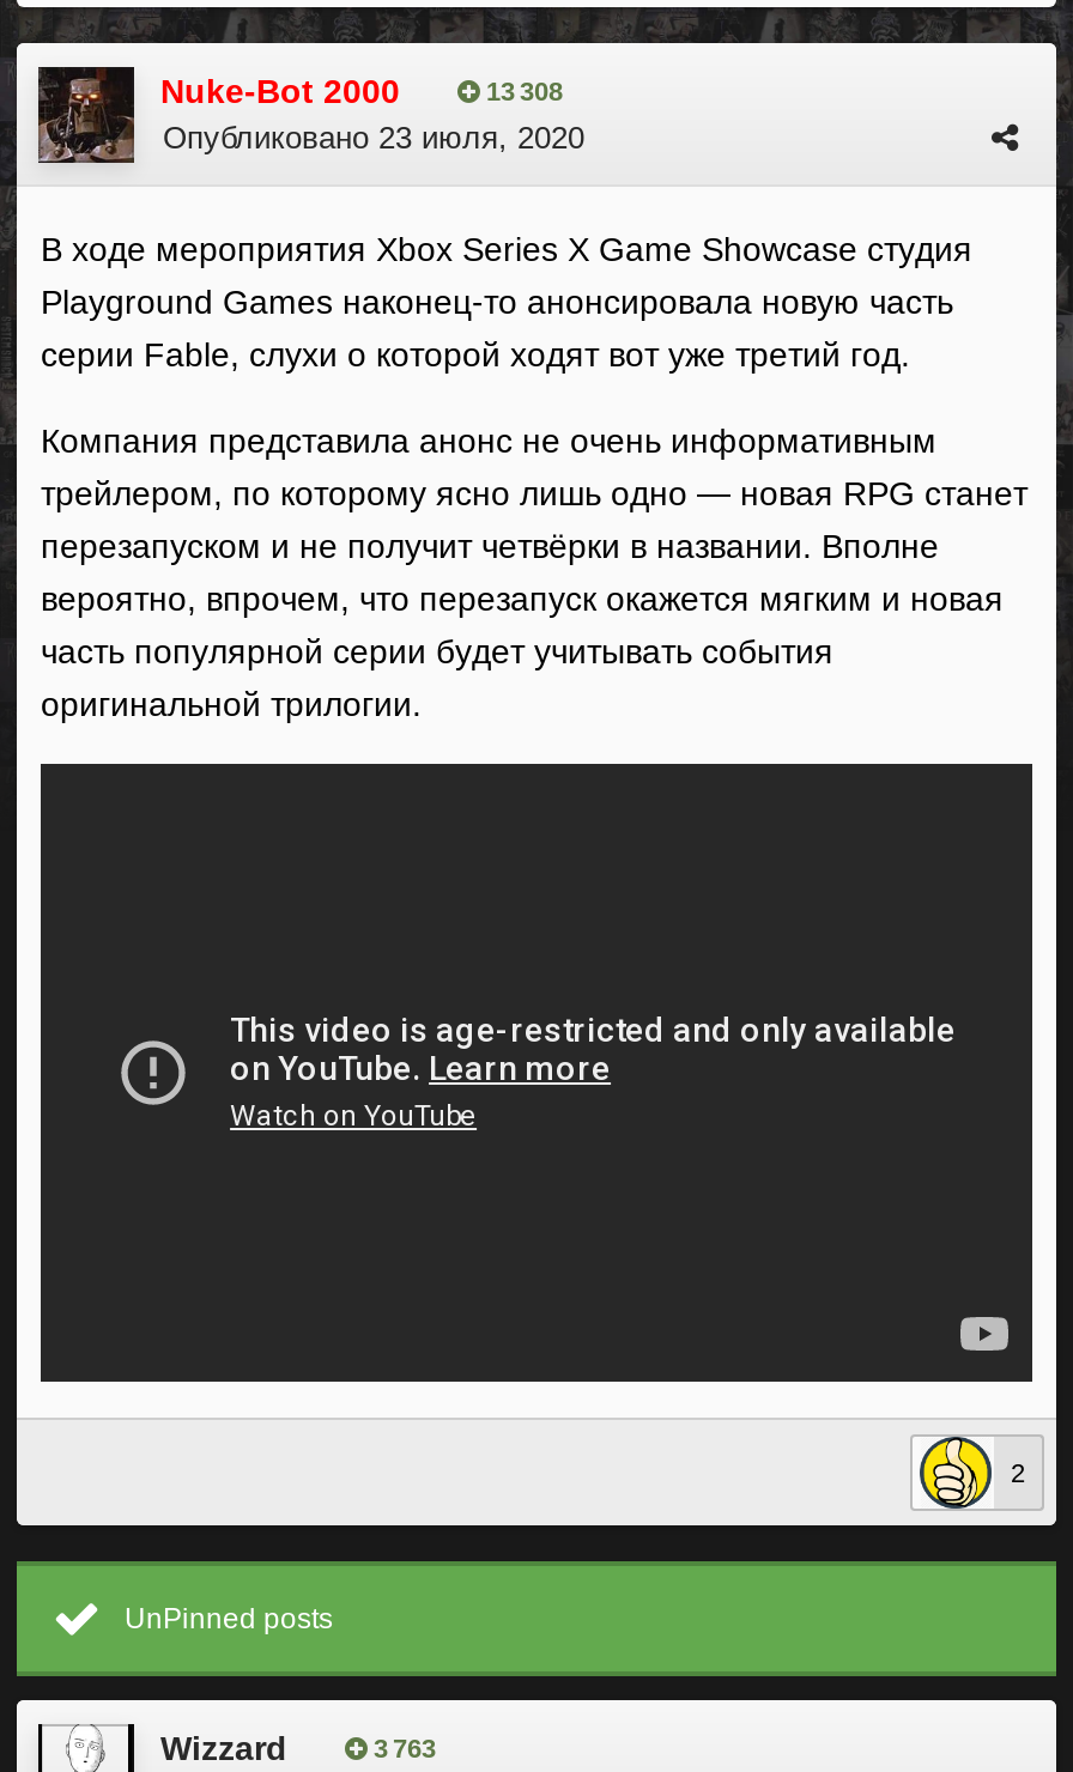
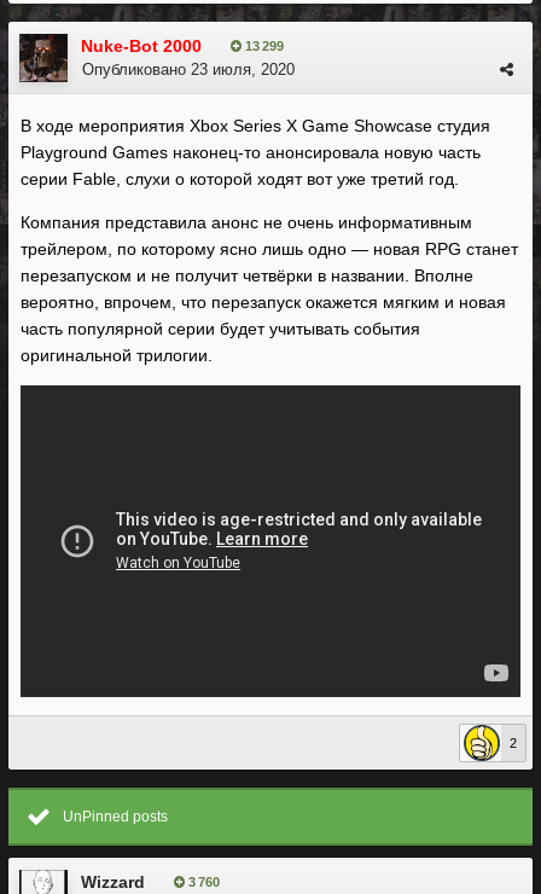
[479,77,563,105] 13 308 -> [242,39,284,53] 13 299
[366,1734,436,1762] 3 763 -> [185,875,220,889] 3 760

